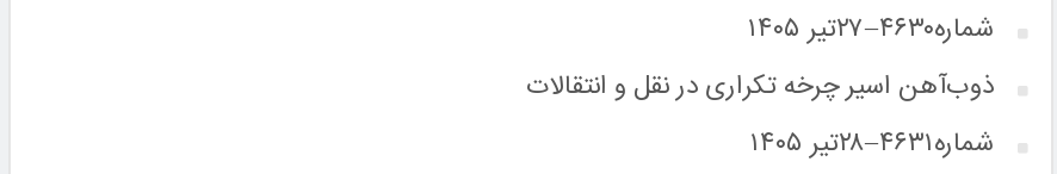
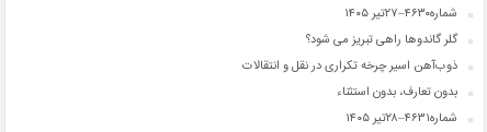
none -> [306,30,457,50] گلر گاندوها راهی تبریز می شود؟
none -> [337,83,457,102] بدون تعارف، بدون استثناء

